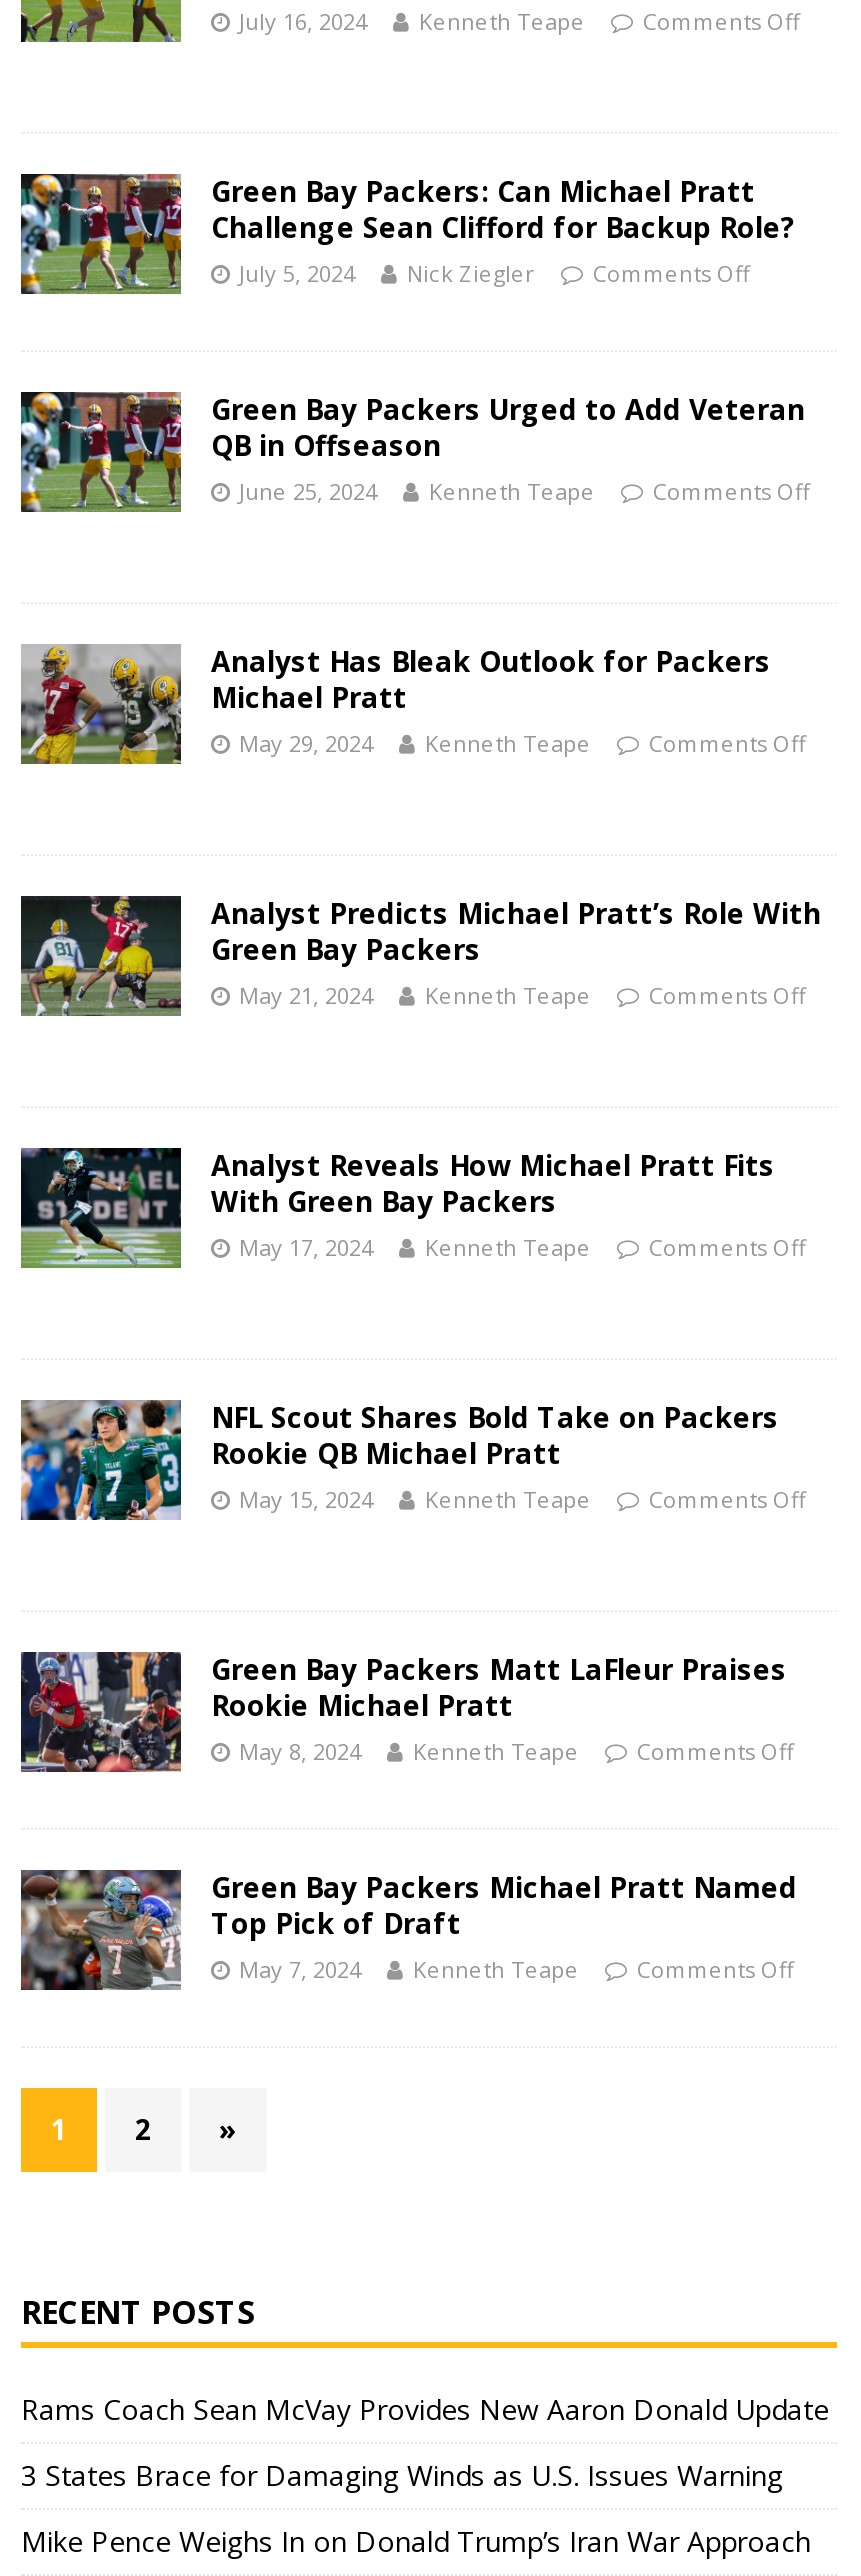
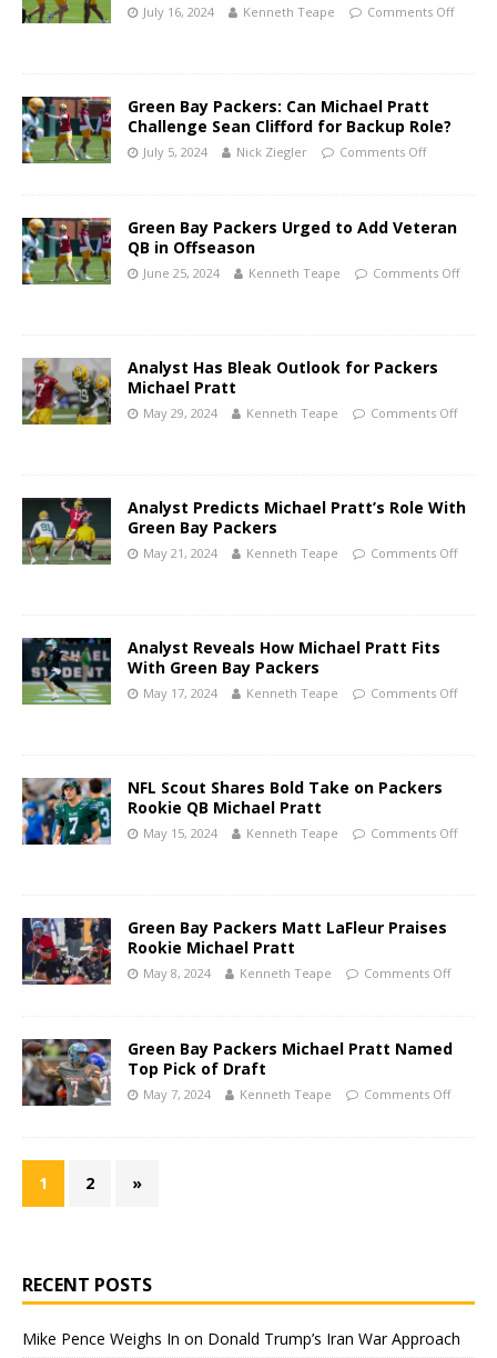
[21,2390,829,2494] Rams Coach Sean McVay Provides New Aaron Donald Update | 3 States Brace for Damaging Winds as U.S. Issues Warning -> none

